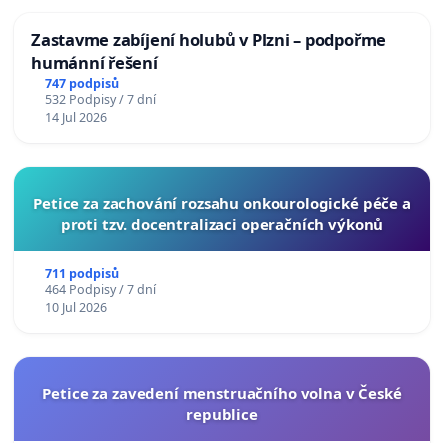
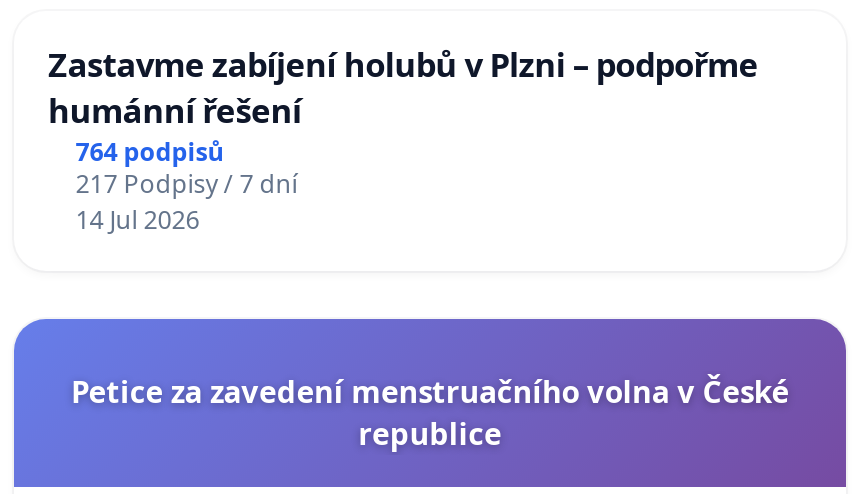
[45,74,119,91] 747 podpisů -> [76,135,224,169] 764 podpisů
[45,90,156,107] 532 Podpisy / 7 dní -> [76,167,298,201] 217 Podpisy / 7 dní
[14,166,429,315] [image] | Petice za zachování rozsahu onkourologické péče a | proti tzv. docentralizaci operačních výkonů | 711 podpisů | 464 Podpisy / 7 dní | 10 Jul 2026 -> none

